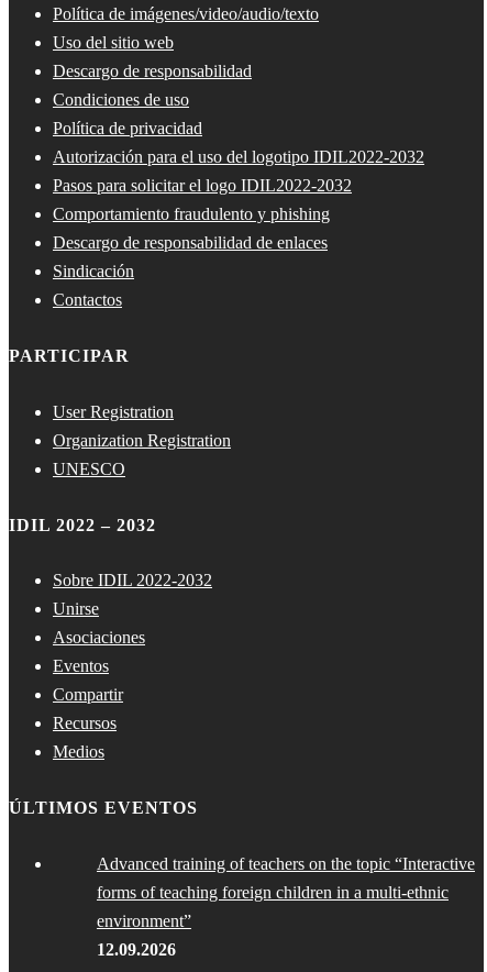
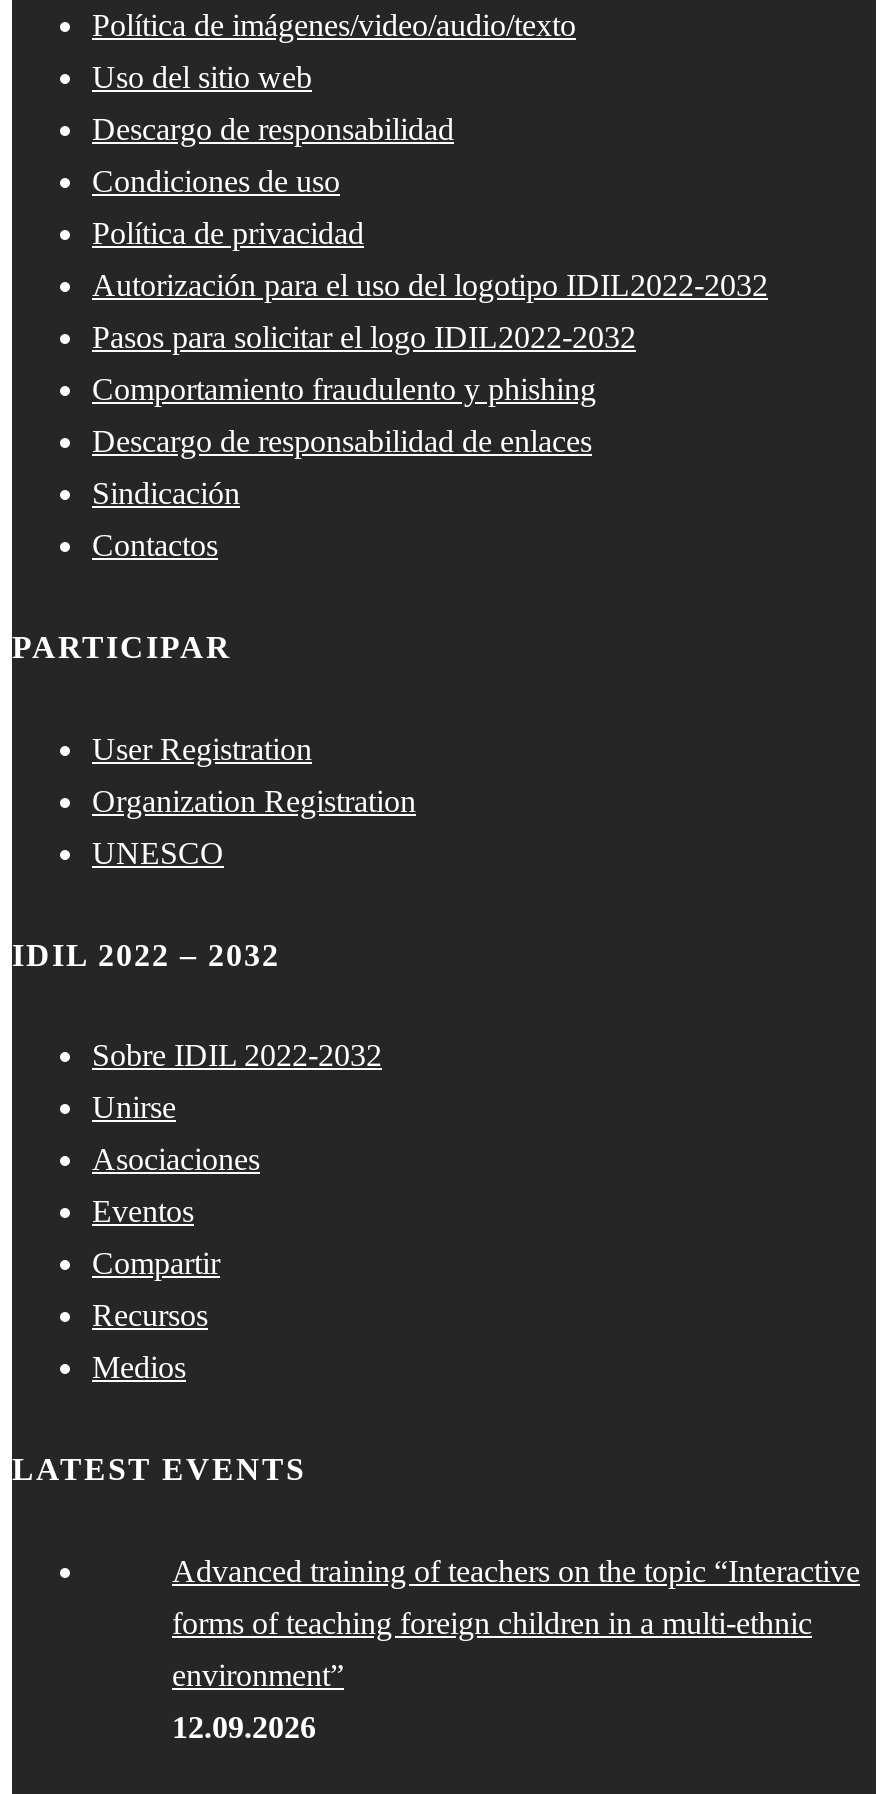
[9,798,198,817] ÚLTIMOS EVENTOS -> [12,1452,306,1486] LATEST EVENTS

